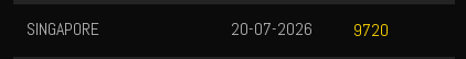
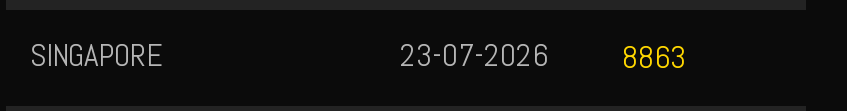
[231,19,313,41] 20-07-2026 -> [400,37,548,77] 23-07-2026
[353,19,389,41] 9720 -> [622,38,686,78] 8863

